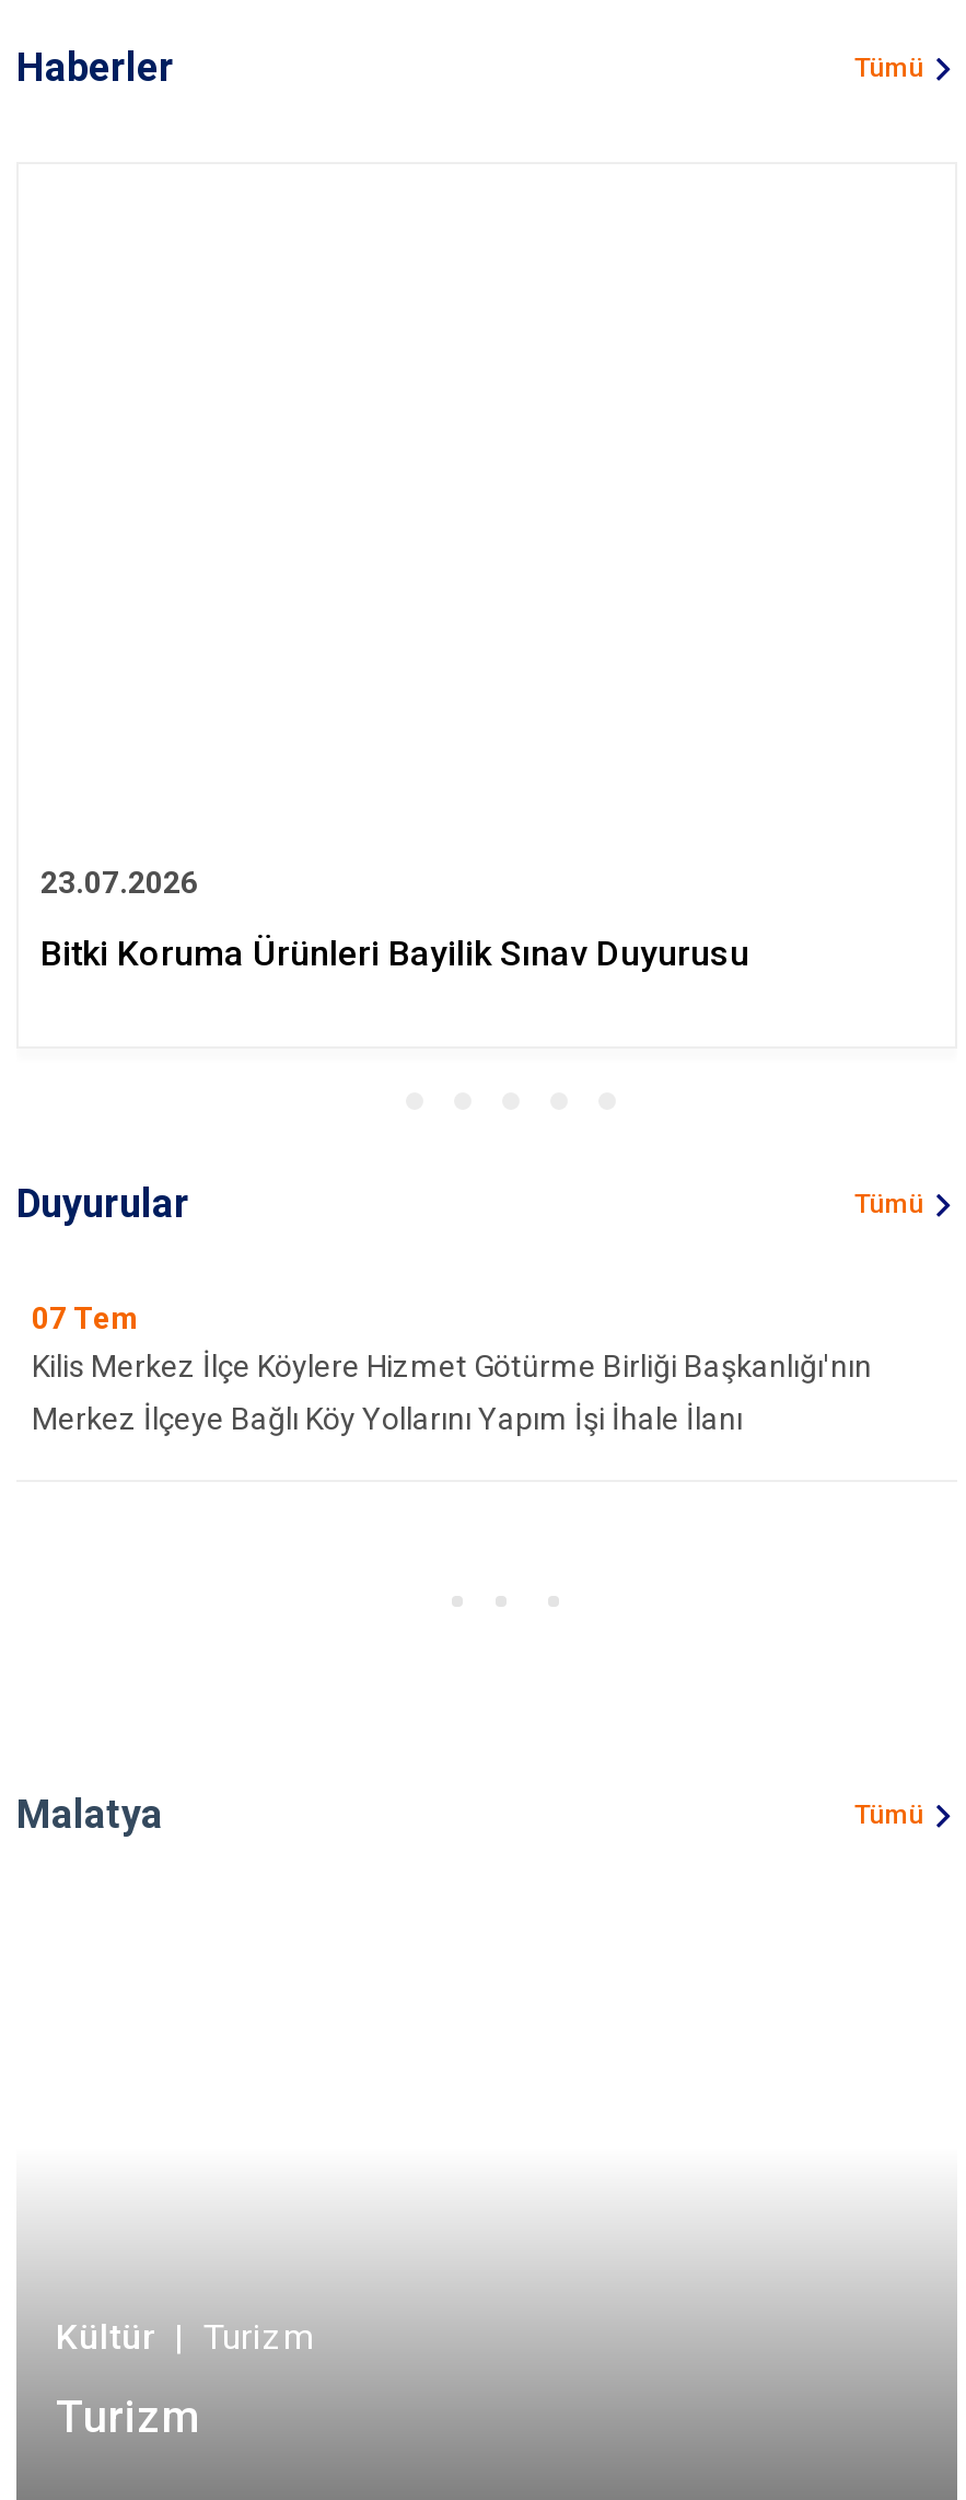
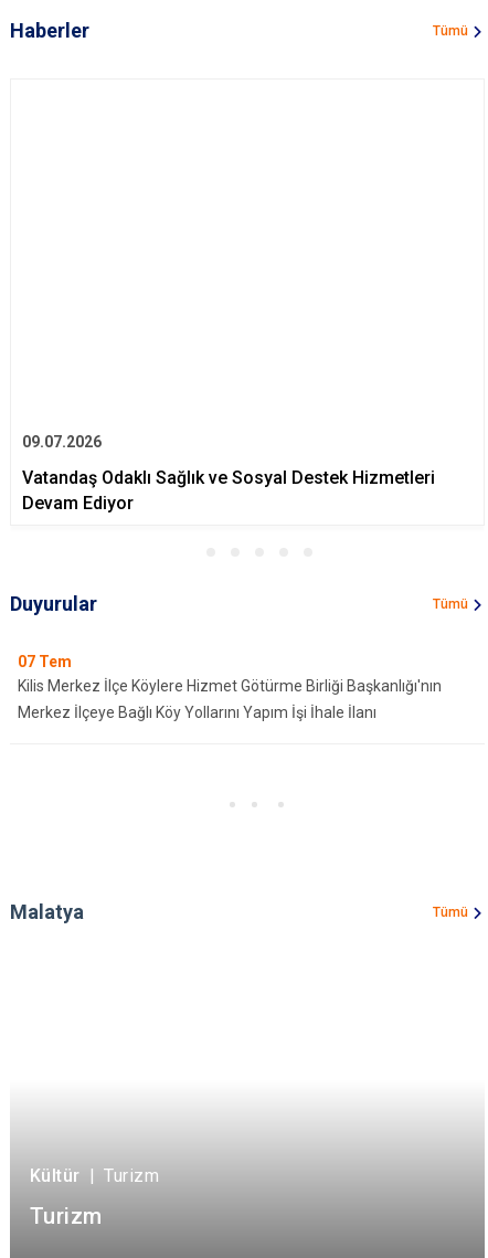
[40,865,198,900] 23.07.2026 -> [22,433,102,451] 09.07.2026
[40,933,749,975] Bitki Koruma Ürünleri Bayilik Sınav Duyurusu -> [22,467,435,514] Vatandaş Odaklı Sağlık ve Sosyal Destek Hizmetleri | Devam Ediyor

